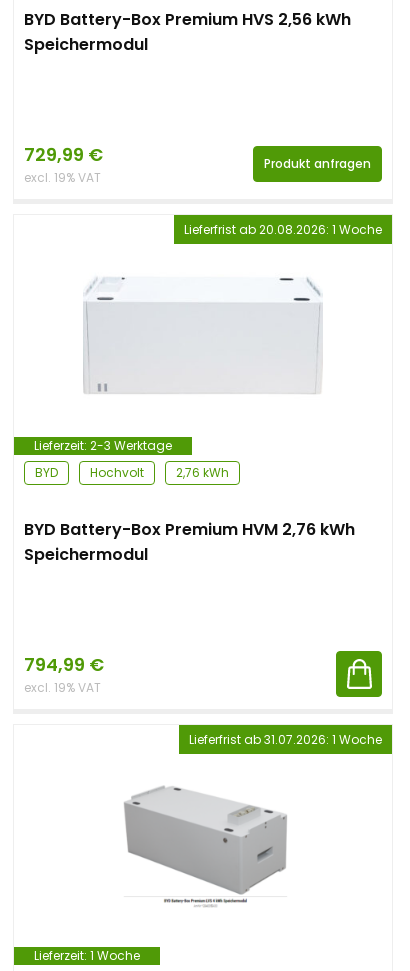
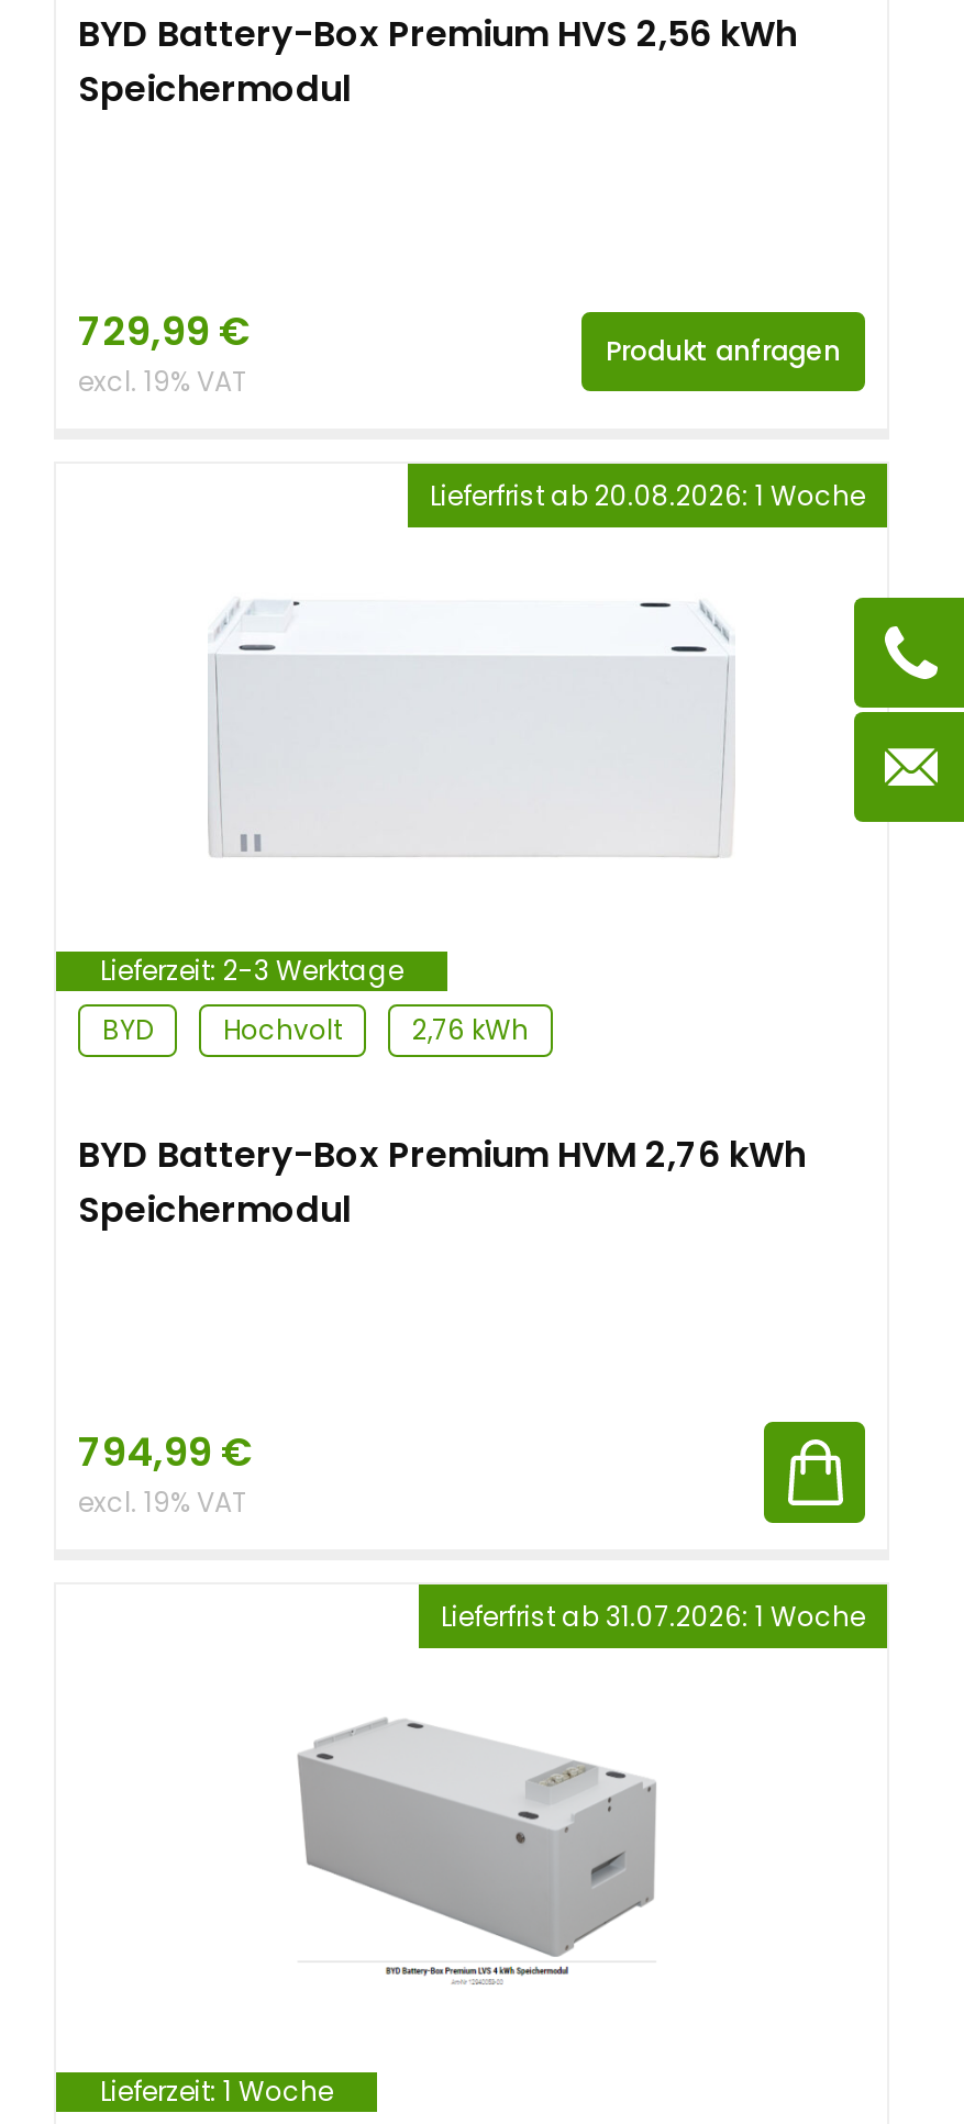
none -> [852,596,957,824] [image]

